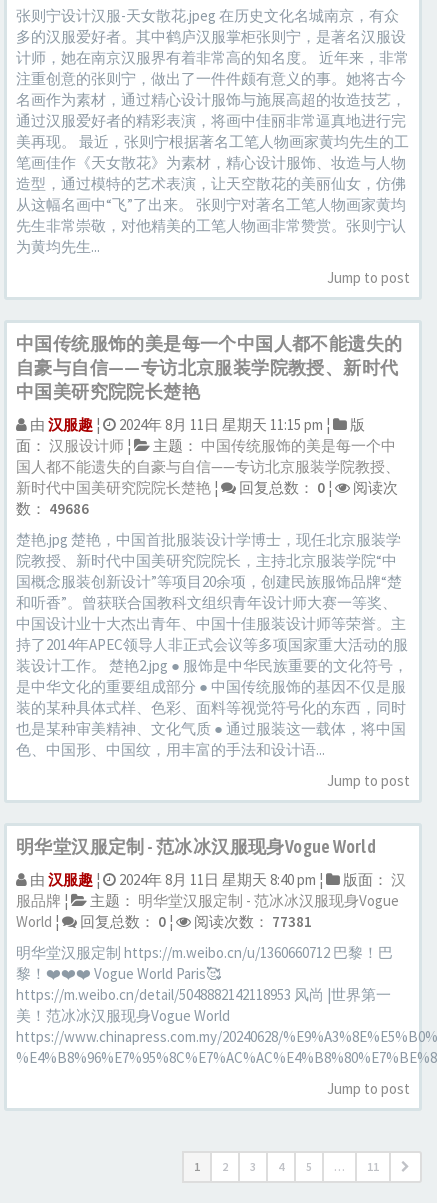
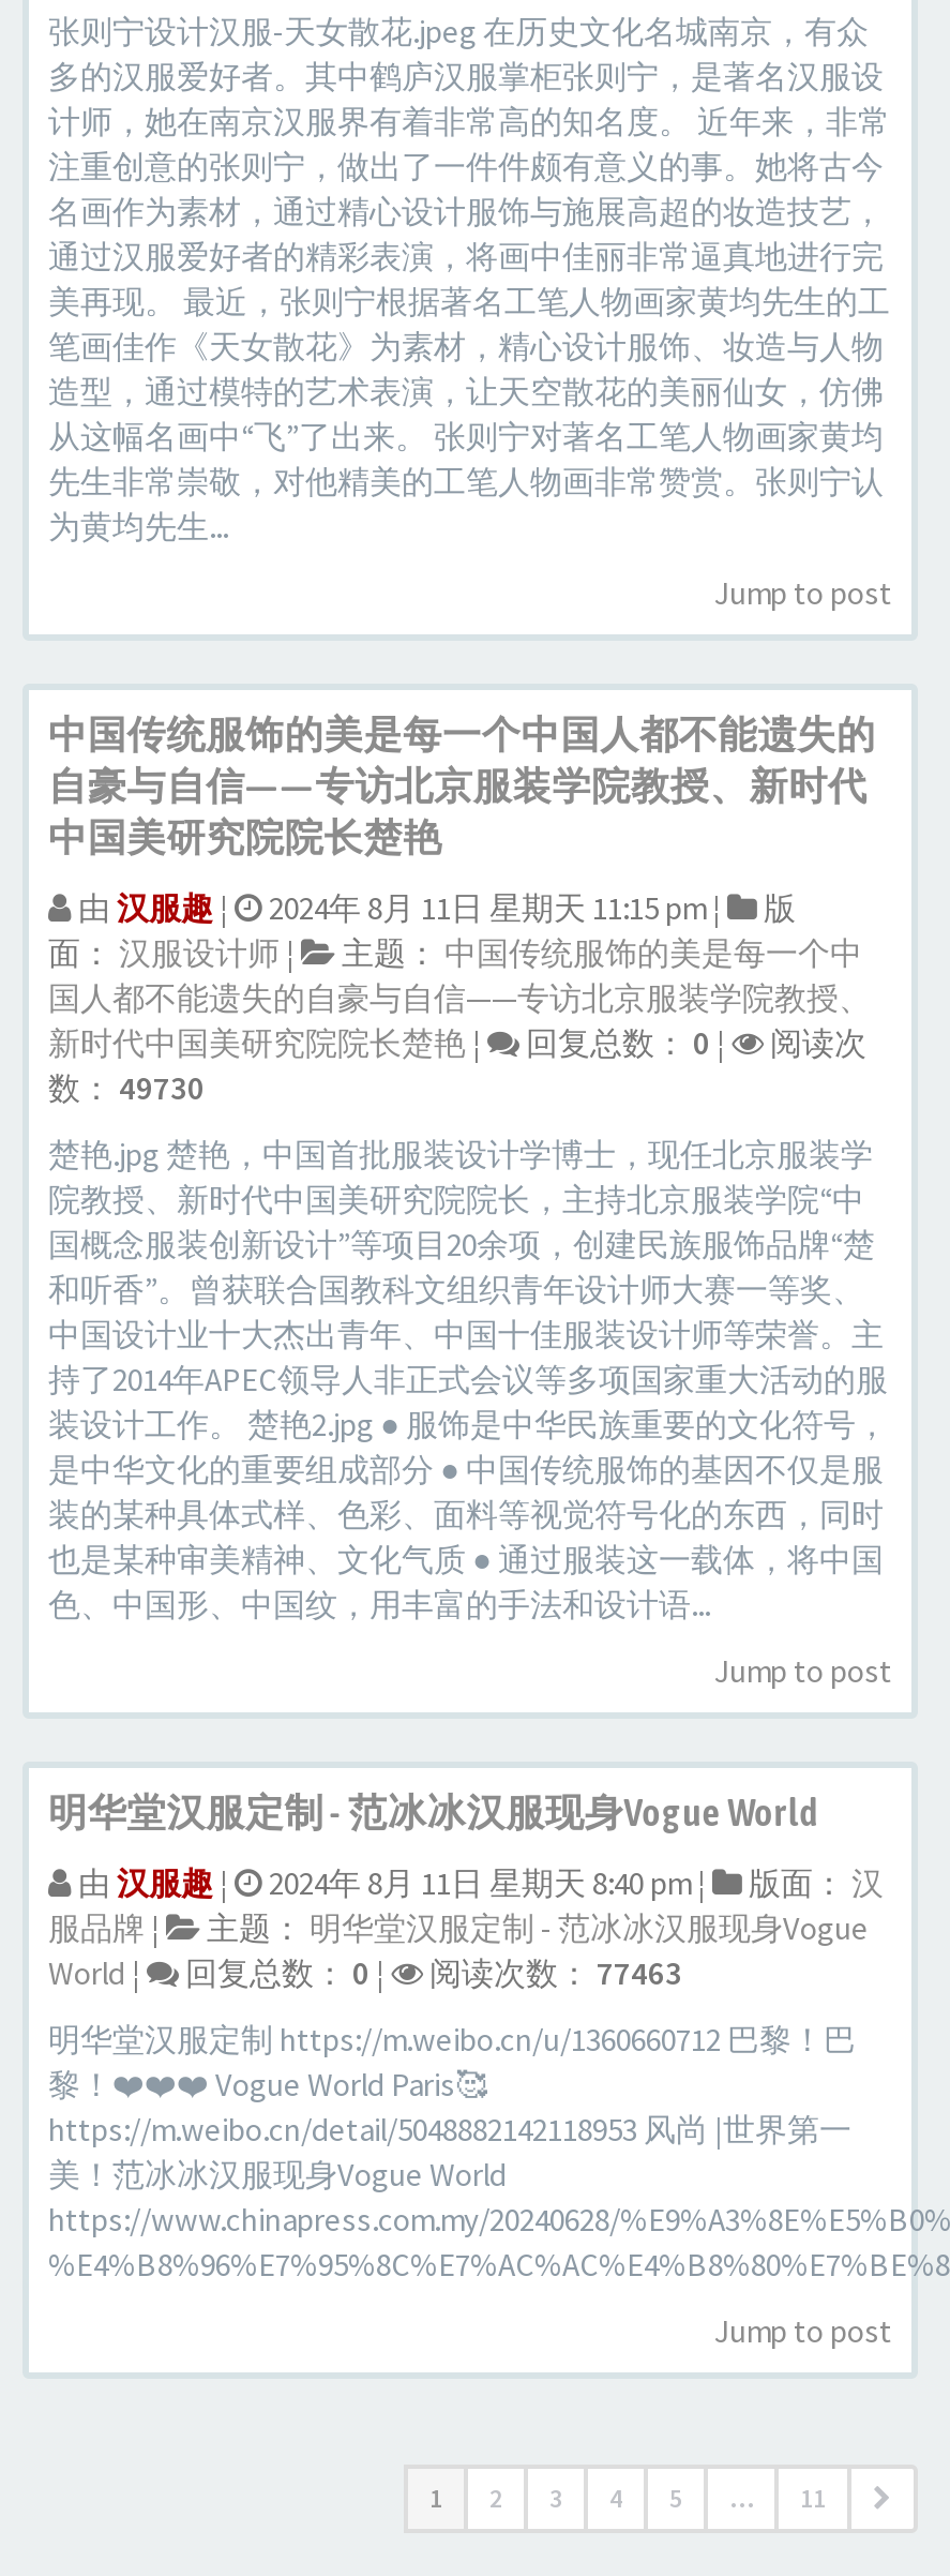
[16,499,89,518] 数：49686 -> [48,1068,205,1109] 数：49730
[191,912,312,931] 阅读次数：77381 -> [423,1953,682,1994] 阅读次数：77463

